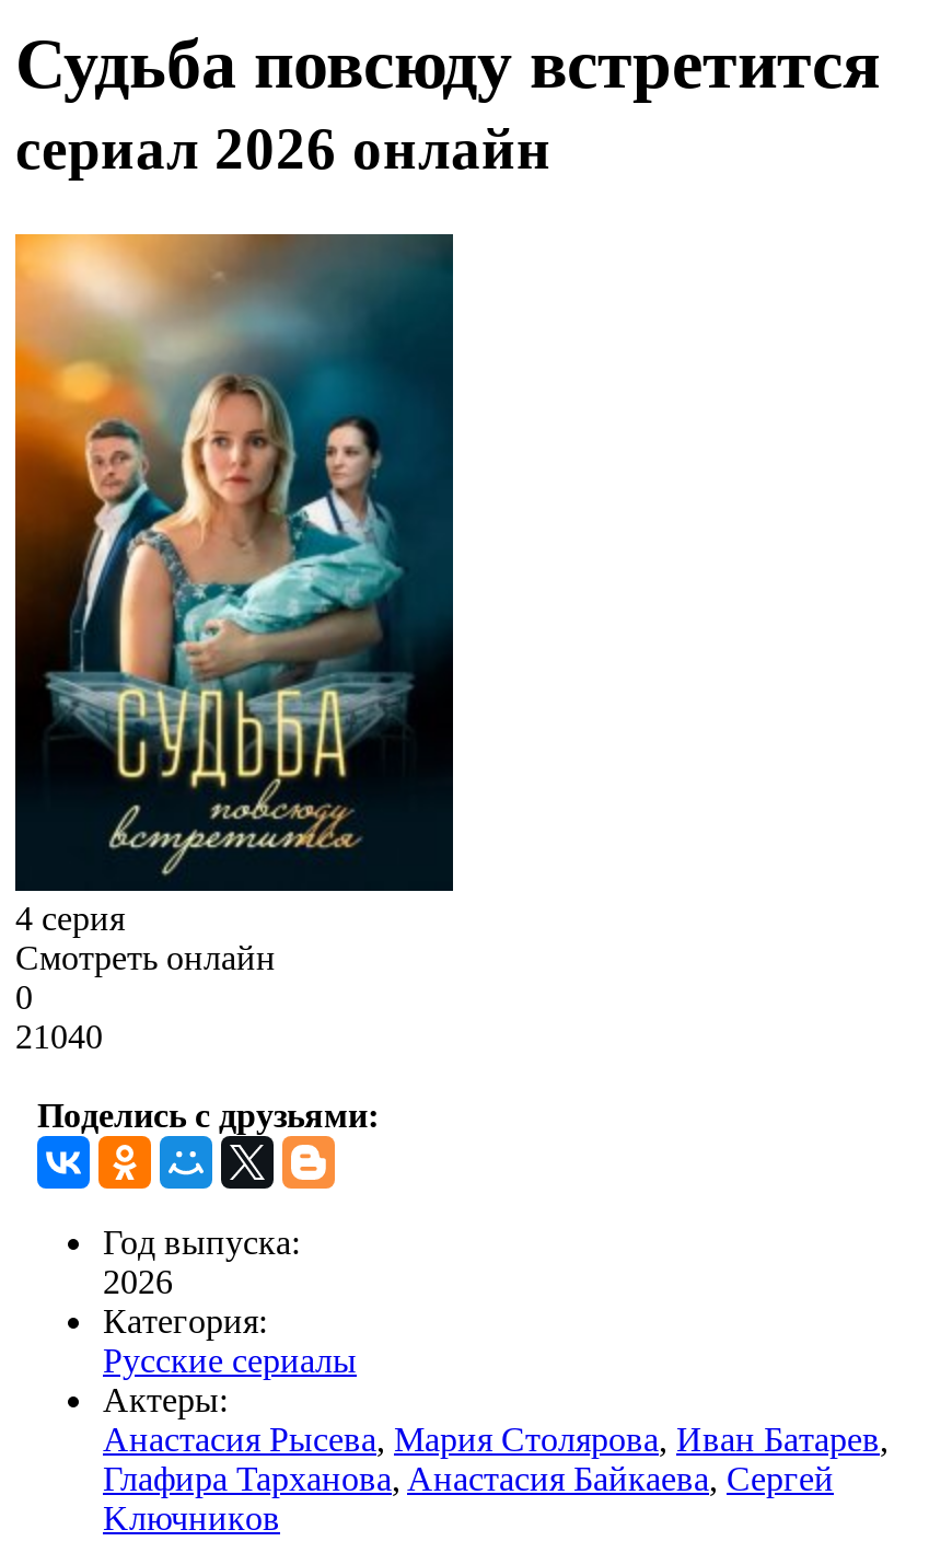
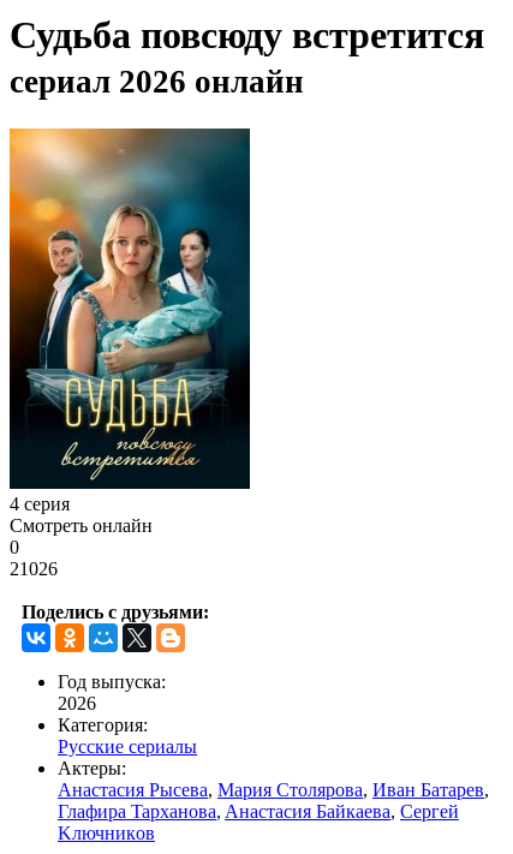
[15,1018,103,1055] 21040 -> [10,558,58,579] 21026

